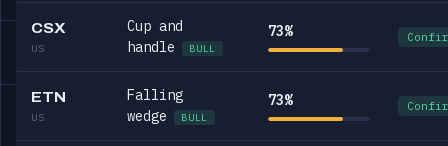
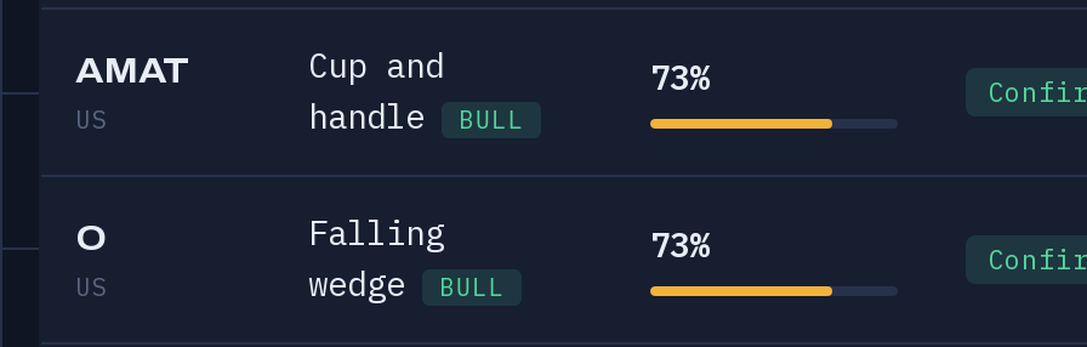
[31,20,66,36] CSX -> [75,51,192,90] AMAT
[31,89,66,105] ETN -> [75,218,107,257] O

